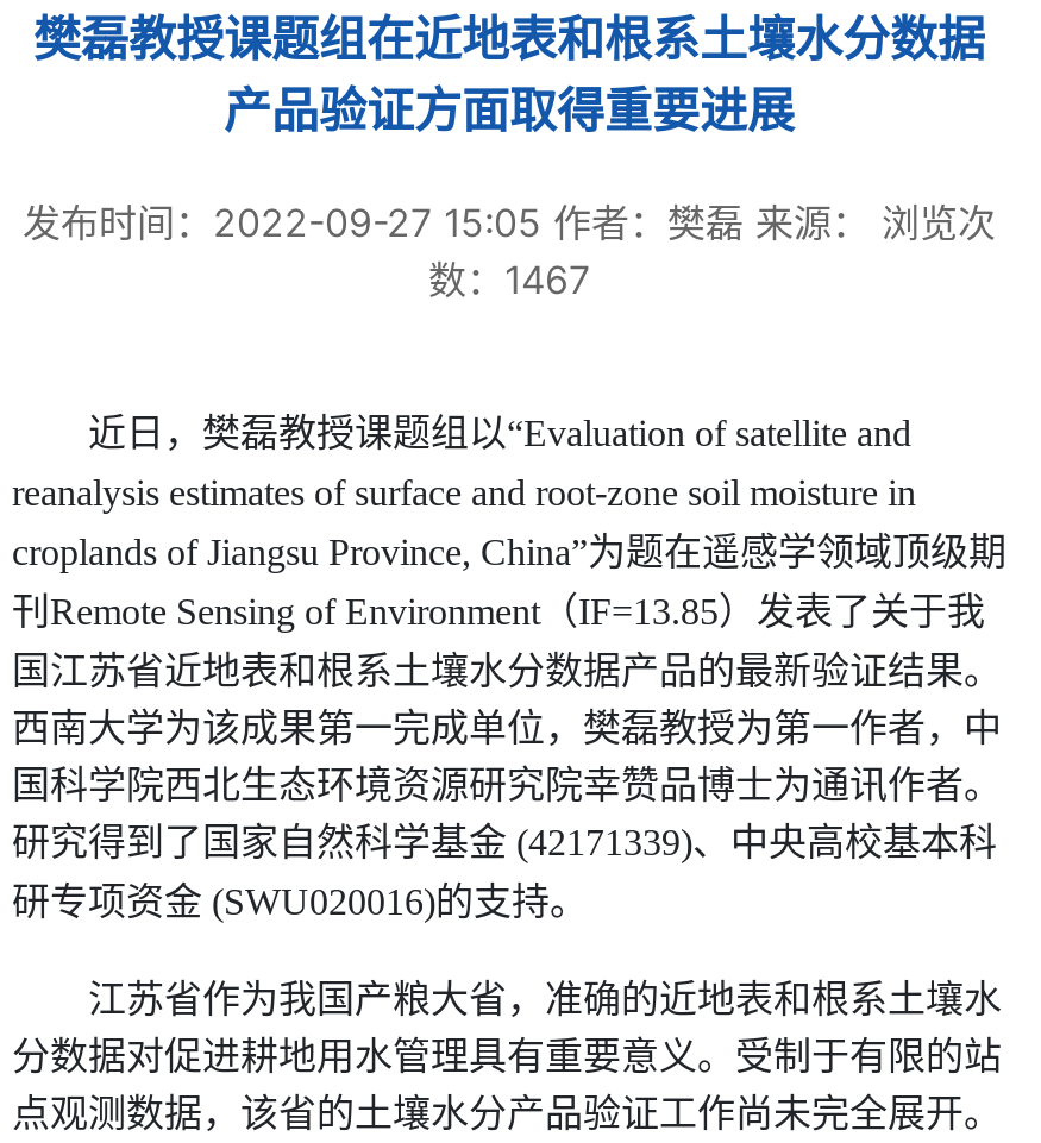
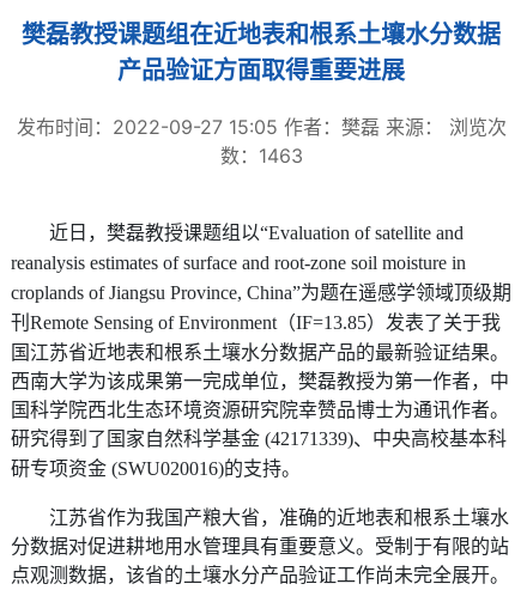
[428,256,590,304] 数：1467 -> [220,144,302,168] 数：1463

